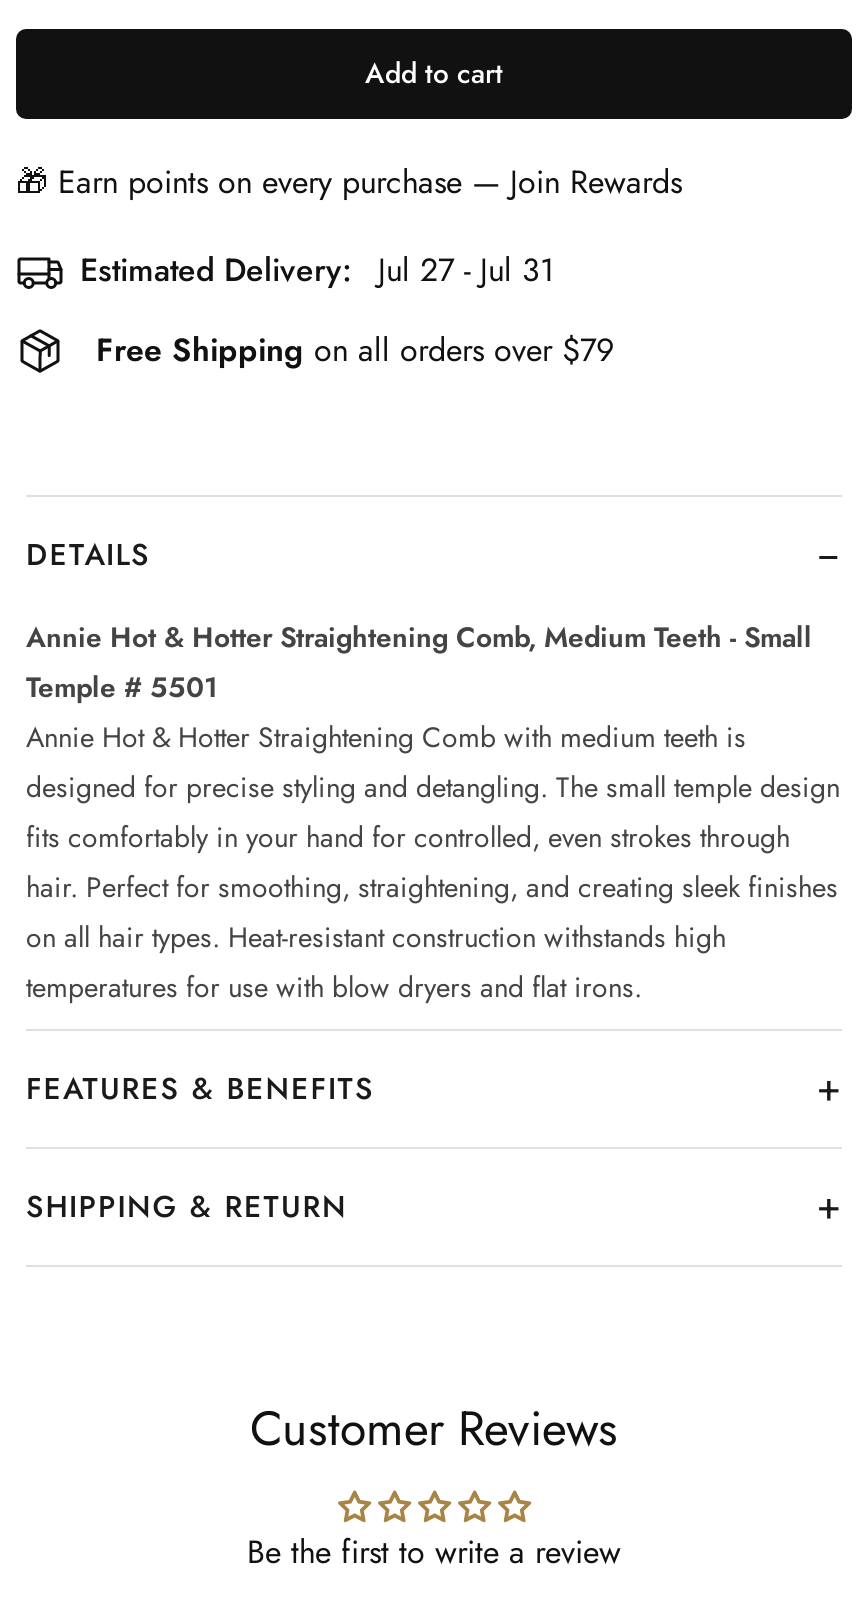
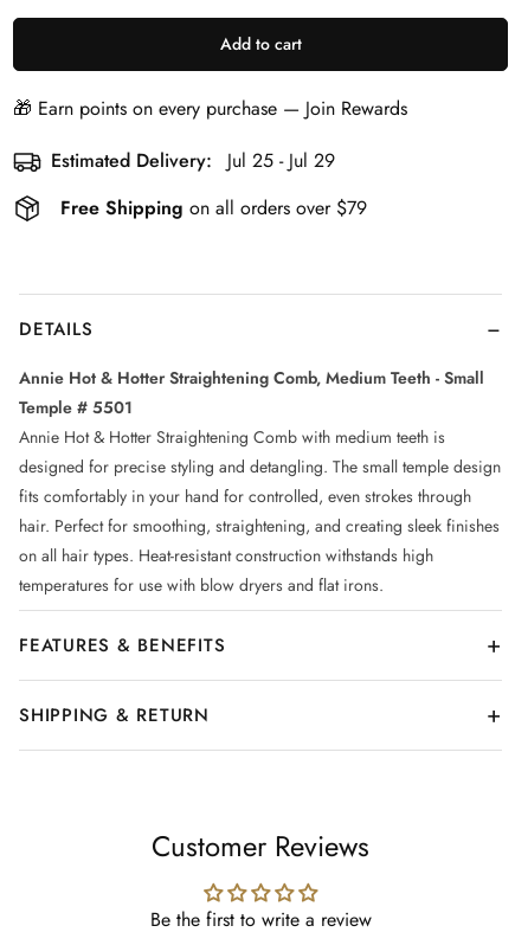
[80,247,554,293] Estimated Delivery: Jul 27 - Jul 31 -> [51,147,335,174] Estimated Delivery: Jul 25 - Jul 29

